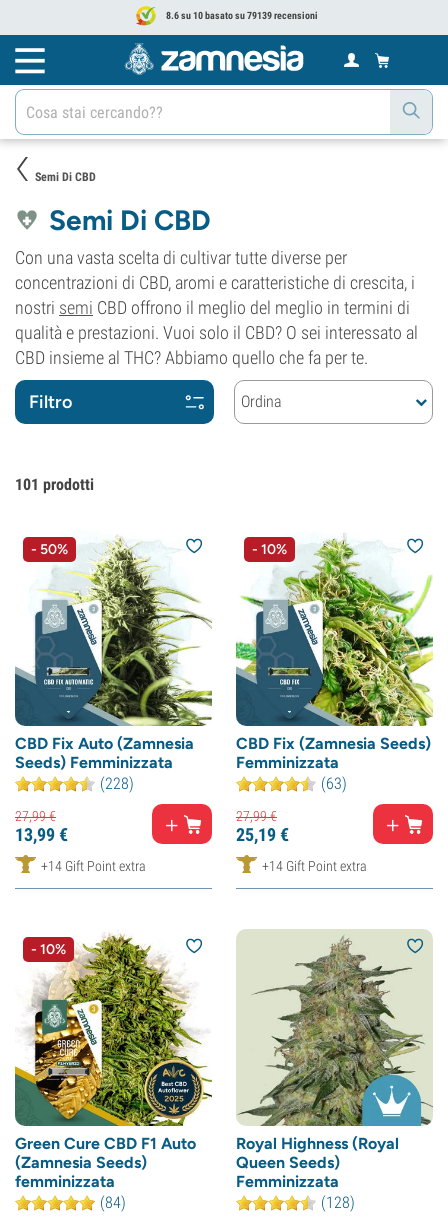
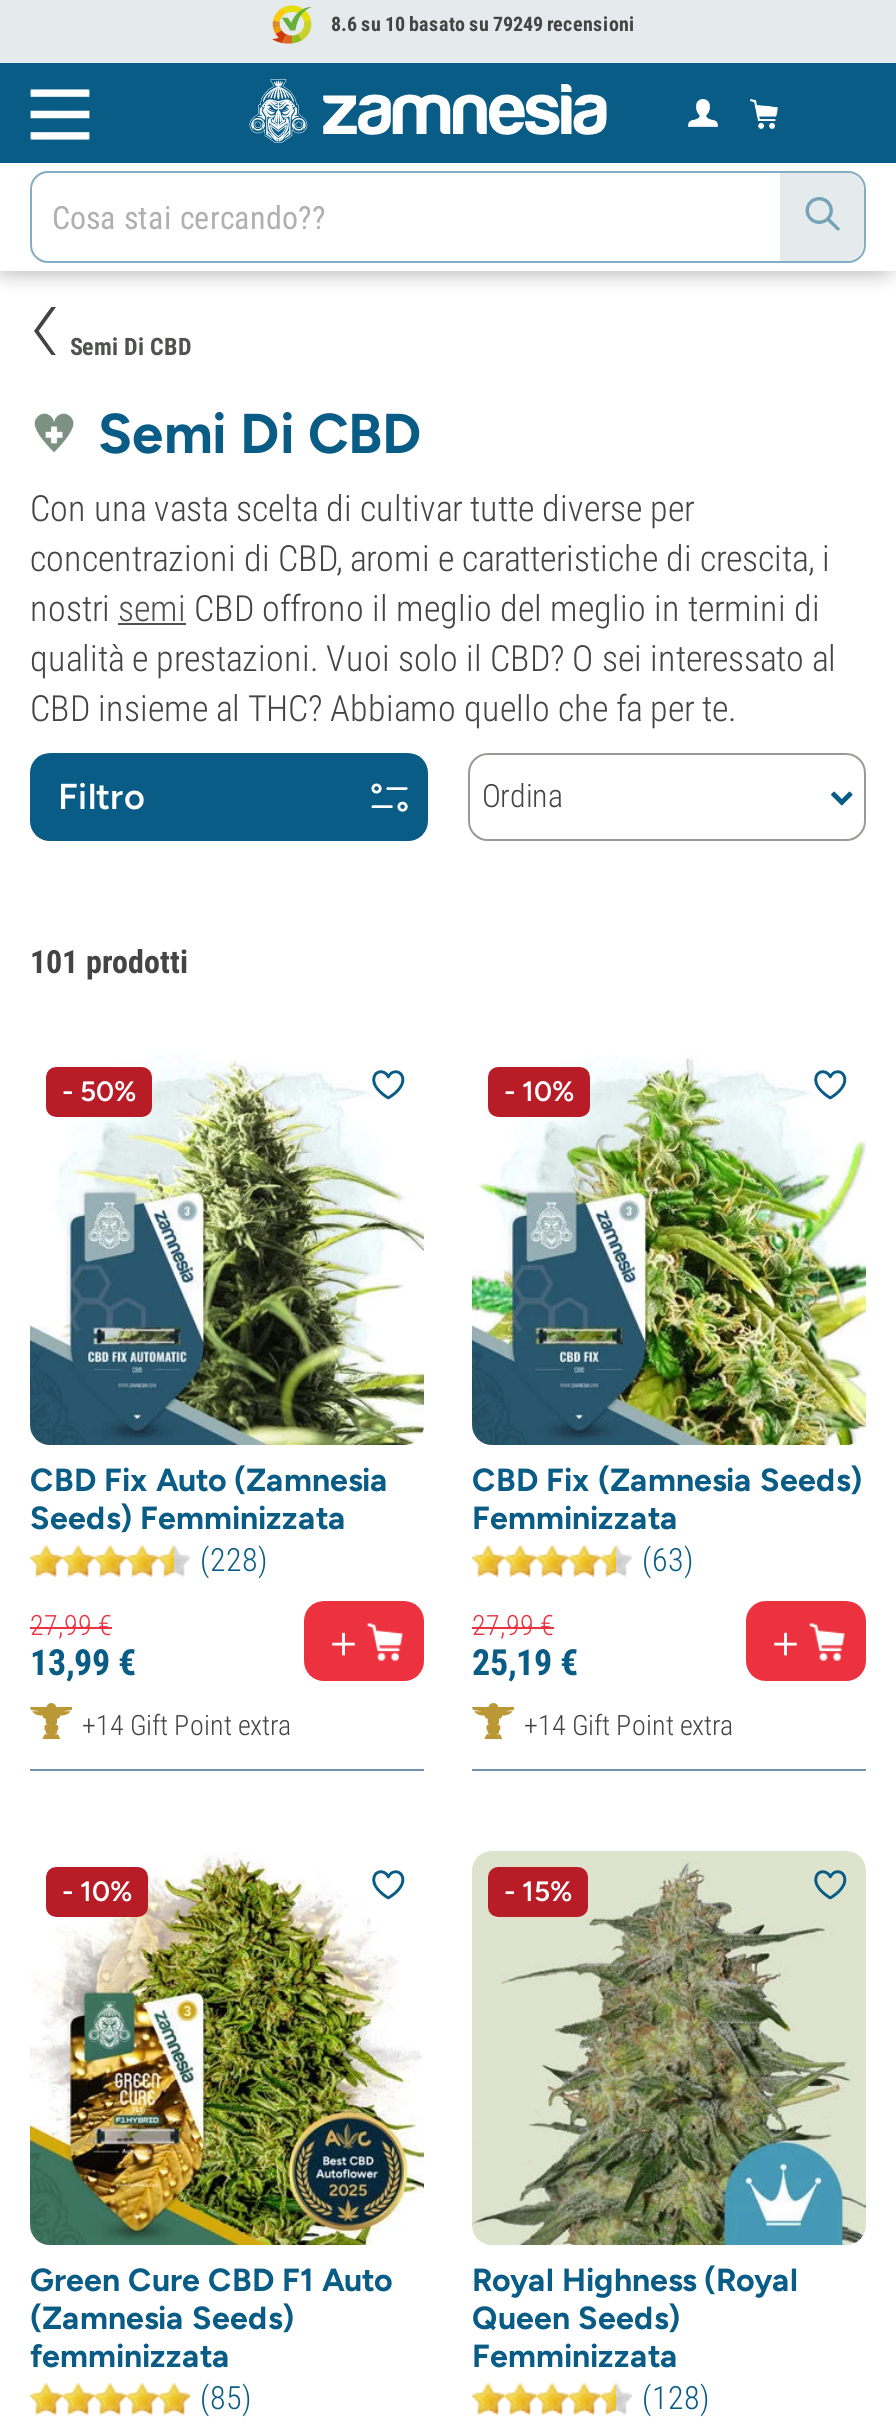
[163,10,317,21] 8.6 su 10 basato su 79139 recensioni -> [327,13,635,35] 8.6 su 10 basato su 79249 recensioni
none -> [504,1875,572,1909] - 15%
[100,1193,126,1212] (84) -> [200,2379,252,2417] (85)

